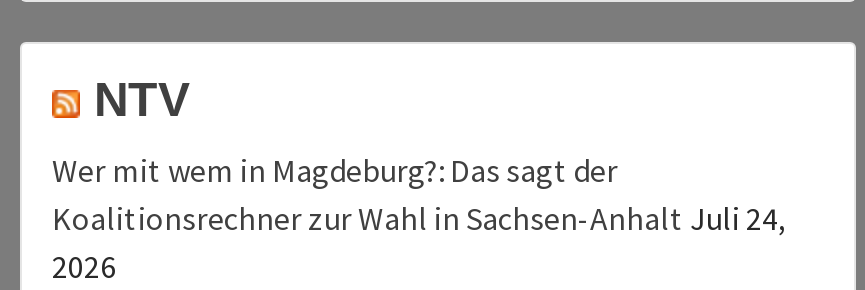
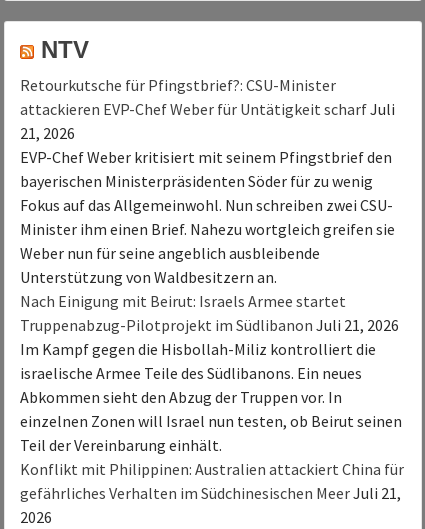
[52,150,786,238] Wer mit wem in Magdeburg?: Das sagt der | Koalitionsrechner zur Wahl in Sachsen-Anhalt Juli 24, -> [20,75,404,503] Retourkutsche für Pfingstbrief?: CSU-Minister | attackieren EVP-Chef Weber für Untätigkeit scharf Juli | 21, 2026 | EVP-Chef Weber kritisiert mit seinem Pfingstbrief den | bayerischen Ministerpräsidenten Söder für zu wenig | Fokus auf das Allgemeinwohl. Nun schreiben zwei CSU- | Minister ihm einen Brief. Nahezu wortgleich greifen sie | Weber nun für seine angeblich ausbleibende | Unterstützung von Waldbesitzern an. | Nach Einigung mit Beirut: Israels Armee startet | Truppenabzug-Pilotprojekt im Südlibanon Juli 21, 2026 | Im Kampf gegen die Hisbollah-Miliz kontrolliert die | israelische Armee Teile des Südlibanons. Ein neues | Abkommen sieht den Abzug der Truppen vor. In | einzelnen Zonen will Israel nun testen, ob Beirut seinen | Teil der Vereinbarung einhält. | Konflikt mit Philippinen: Australien attackiert China für | gefährliches Verhalten im Südchinesischen Meer Juli 21,

